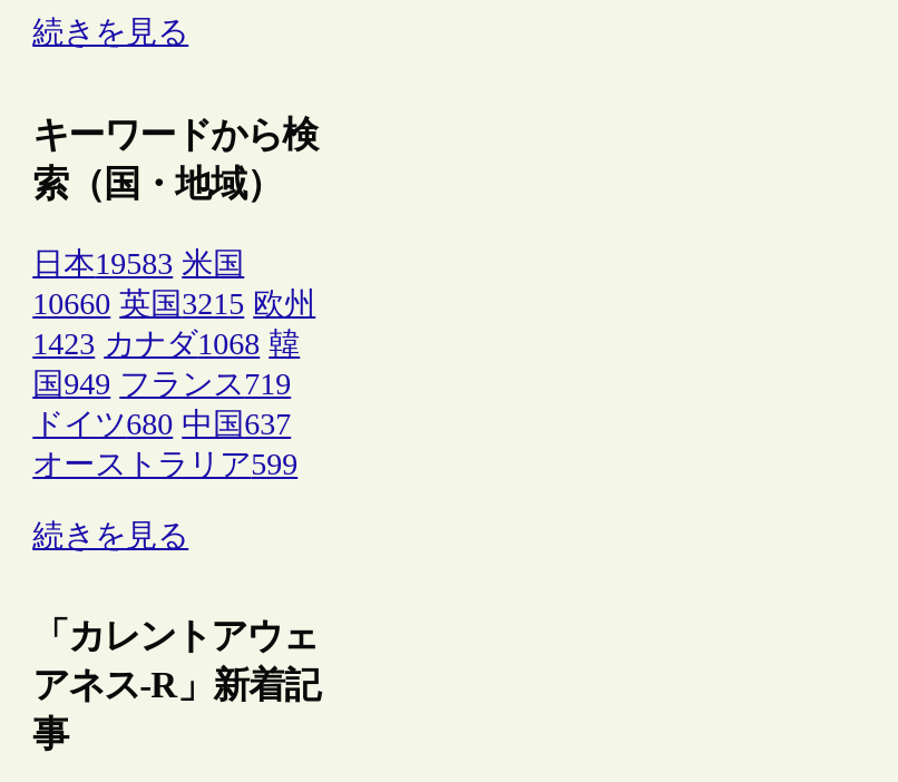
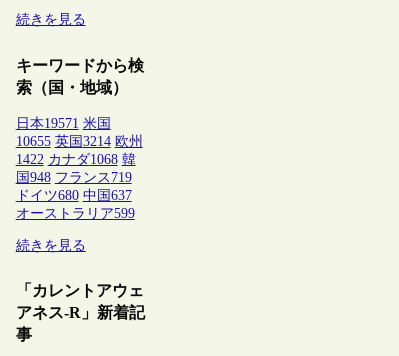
[33,247,244,280] 日本19583 米国 -> [16,116,111,131] 日本19571 米国
[33,287,316,321] 10660 英国3215 欧州 -> [16,134,143,149] 10655 英国3214 欧州
[33,327,300,361] 1423 カナダ1068 韓 -> [16,152,136,167] 1422 カナダ1068 韓
[33,367,291,401] 国949 フランス719 -> [16,170,132,185] 国948 フランス719

